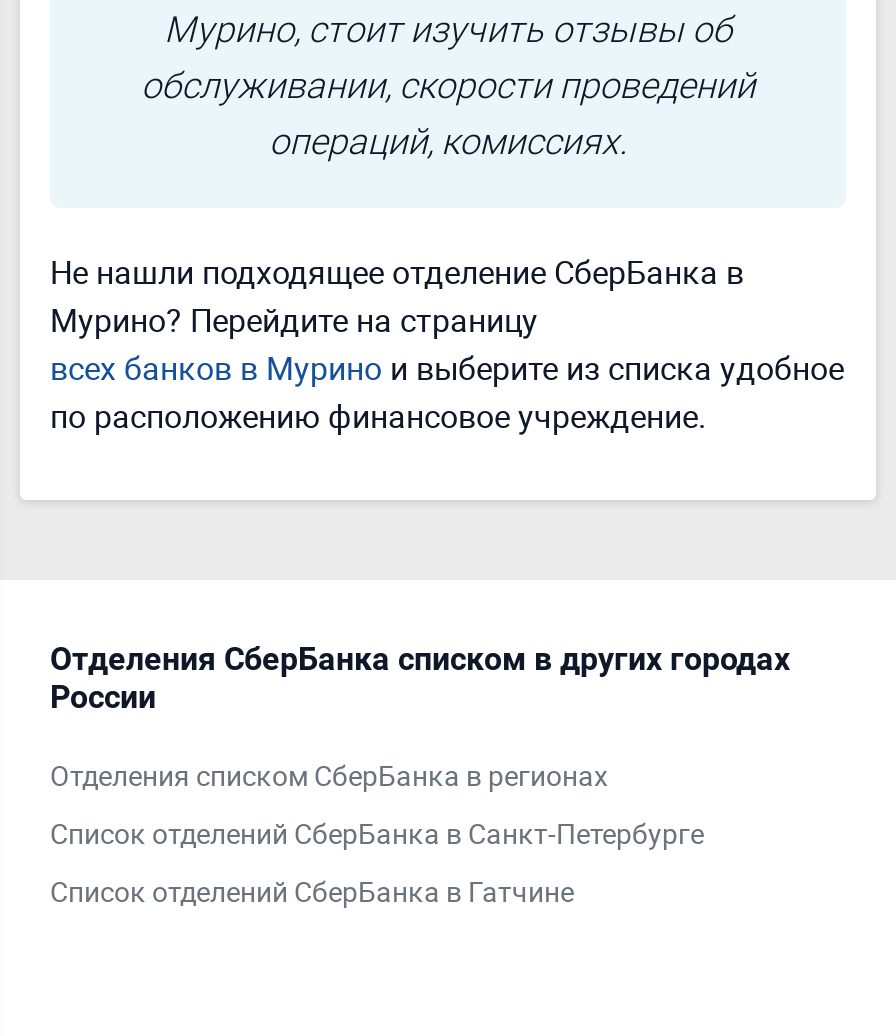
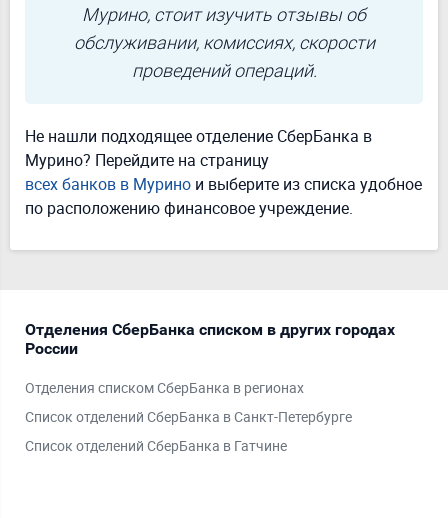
[141,60,755,164] обслуживании, скорости проведений | операций, комиссиях. -> [73,30,374,82] обслуживании, комиссиях, скорости | проведений операций.

